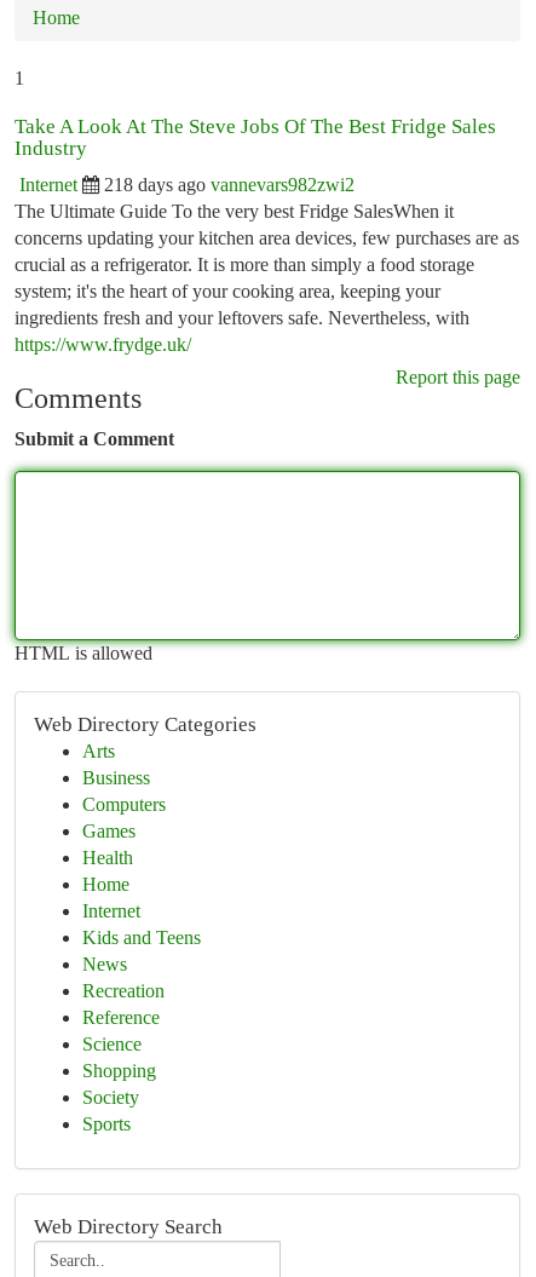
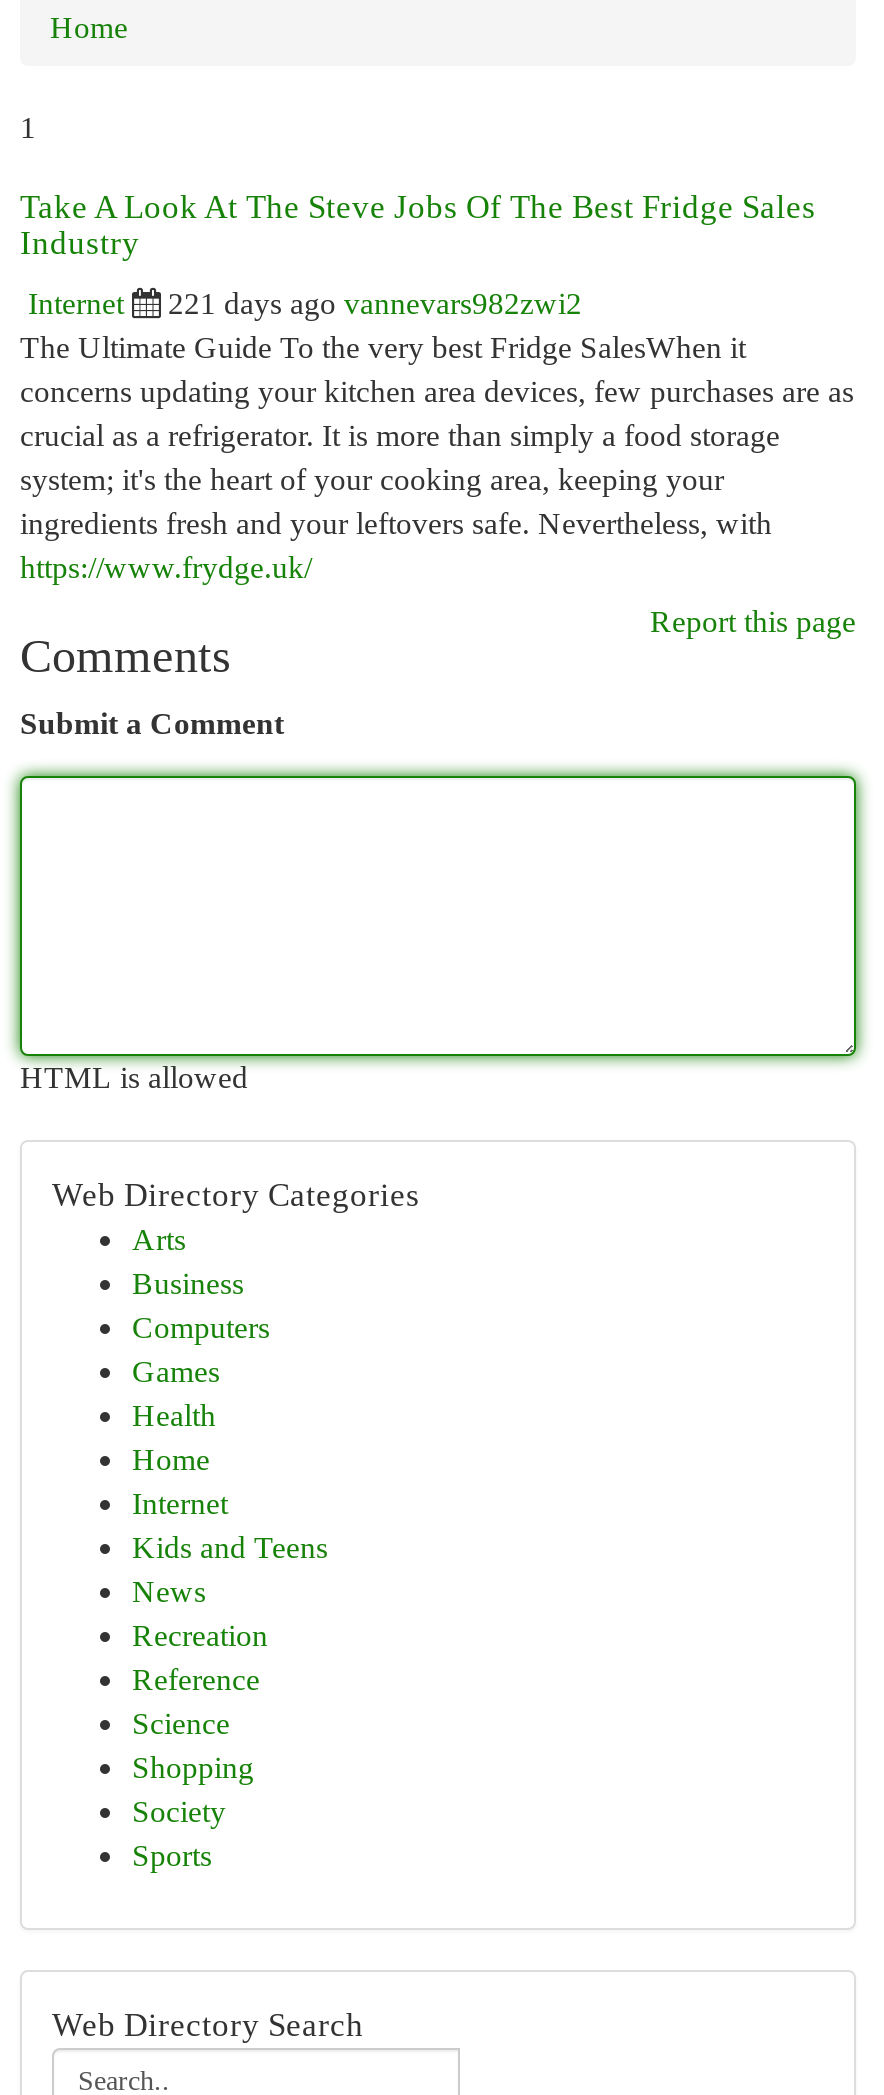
[104,174,355,195] 218 days ago vannevars982zwi2 -> [168,286,582,320] 221 days ago vannevars982zwi2

